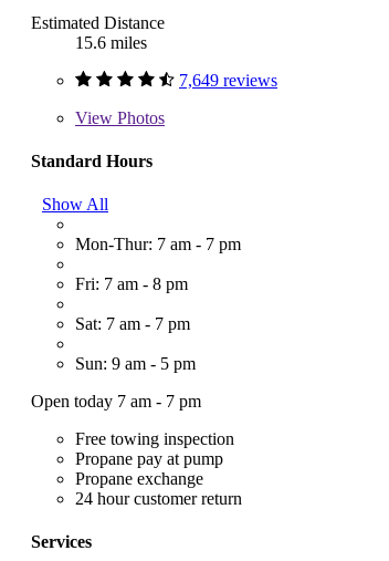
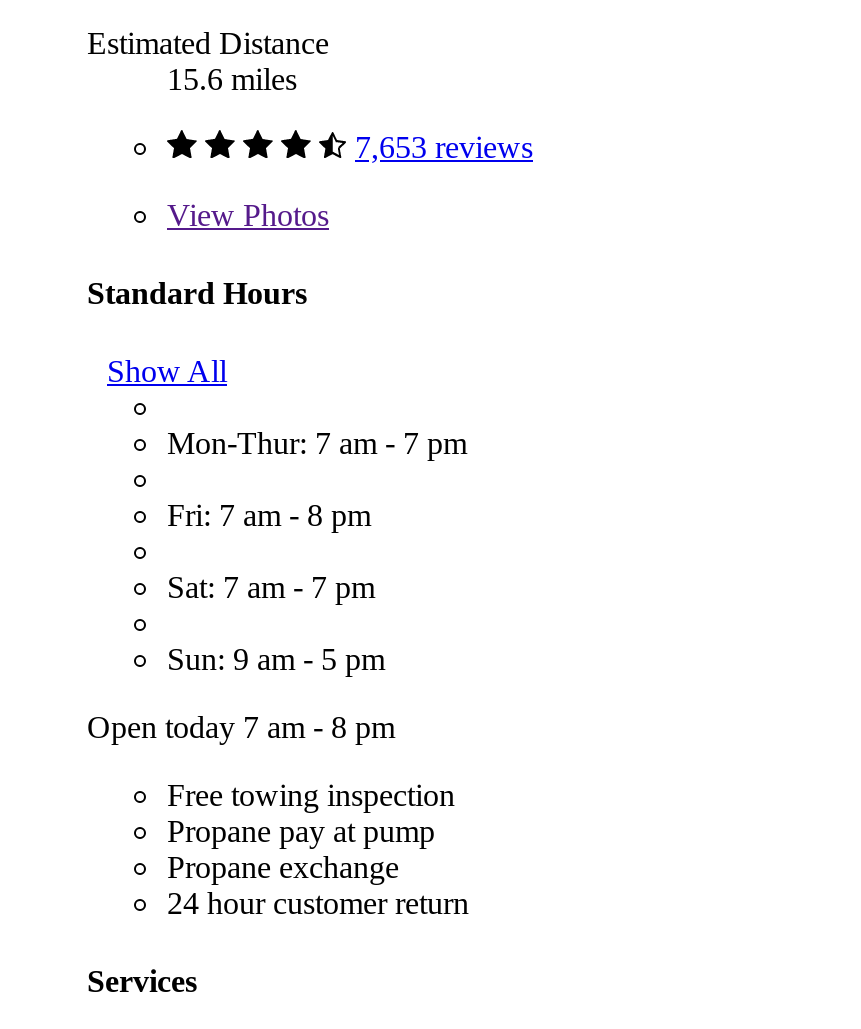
[179,70,277,89] 7,649 reviews -> [355,129,533,163] 7,653 reviews
[31,392,201,411] Open today 7 am - 7 pm -> [87,710,395,744] Open today 7 am - 8 pm

